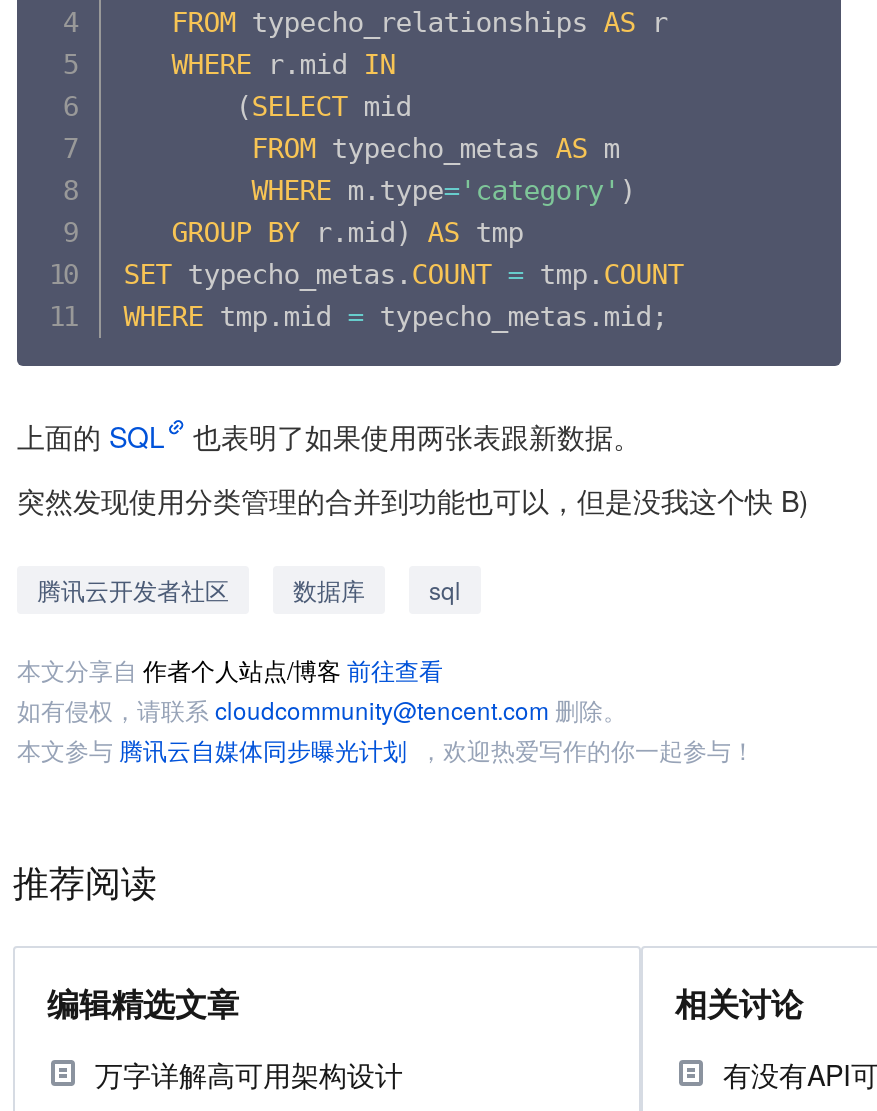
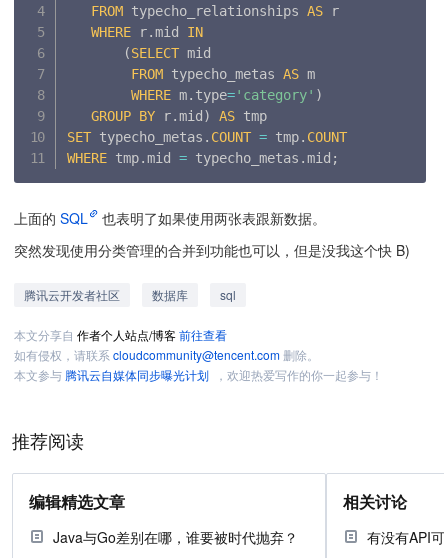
[95,1054,403,1094] 万字详解高可用架构设计 -> [53,527,298,547] Java与Go差别在哪，谁要被时代抛弃？

